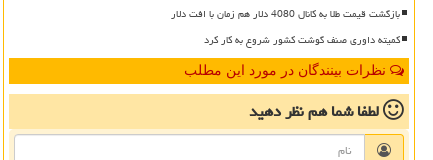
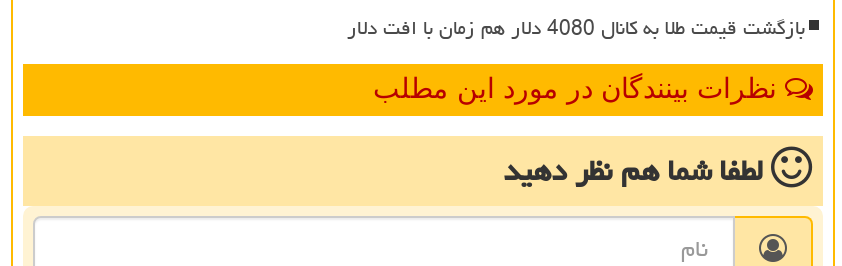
[204,30,400,50] کمیته داوری صنف گوشت کشور شروع به کار کرد -> none

